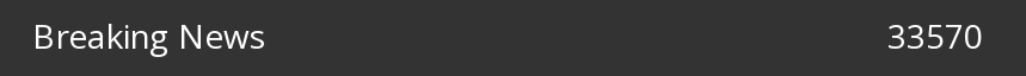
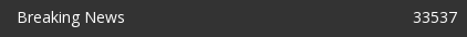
[887,14,983,59] 33570 -> [413,7,457,28] 33537

